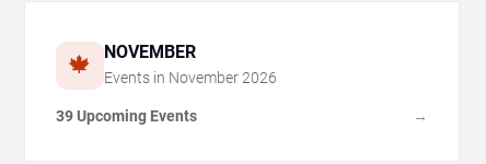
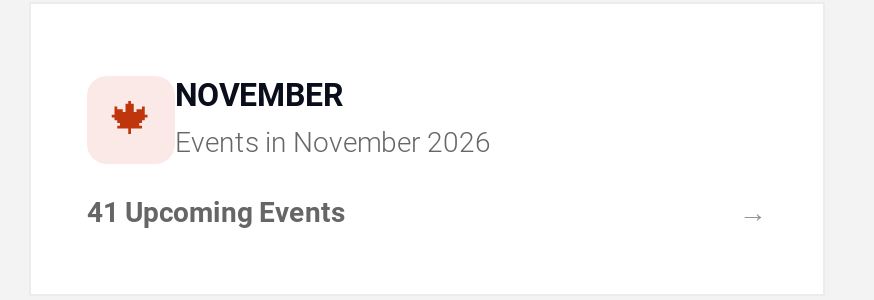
[56,107,197,124] 39 Upcoming Events -> [87,195,345,227] 41 Upcoming Events

